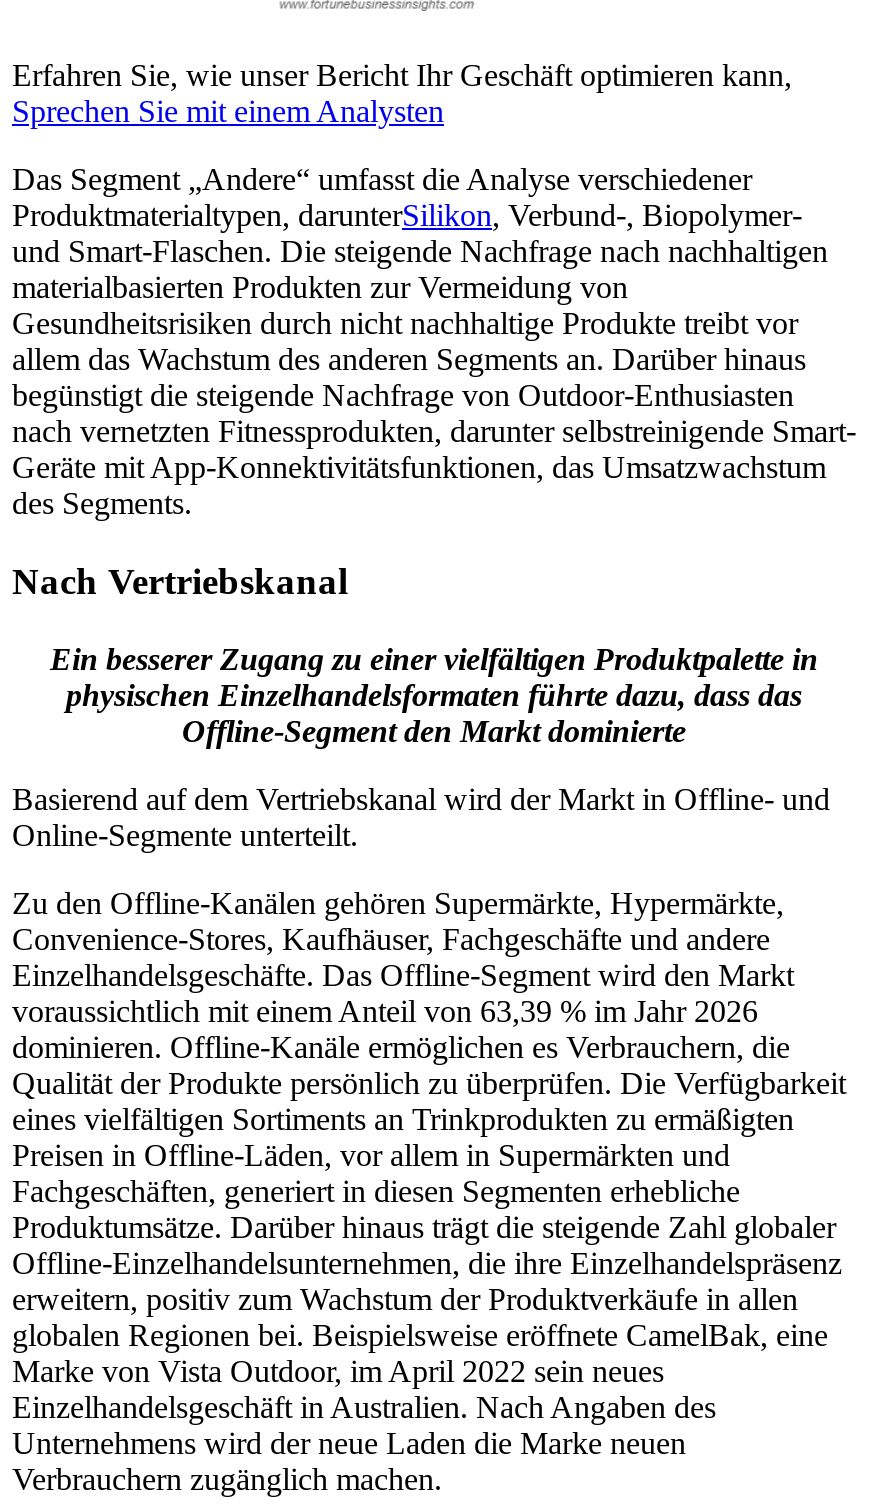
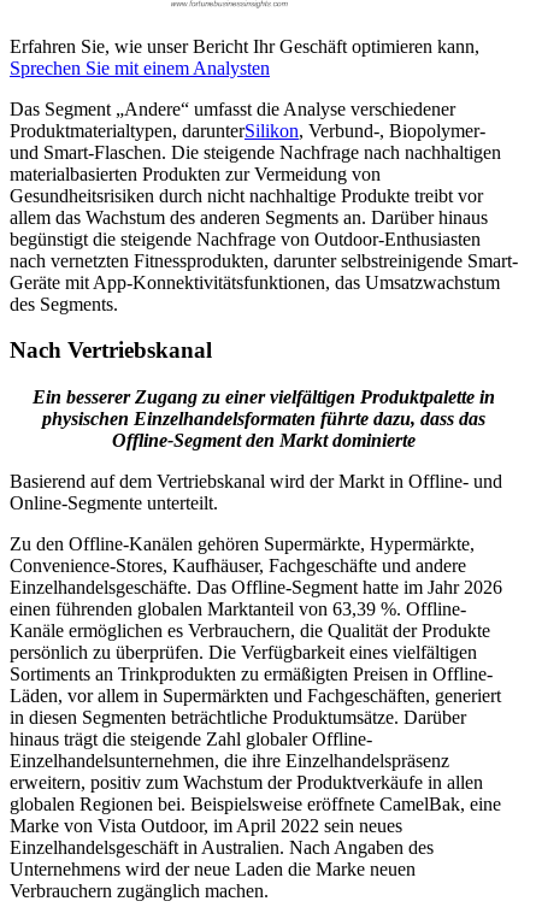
[12,958,846,1280] Einzelhandelsgeschäfte. Das Offline-Segment wird den Markt | voraussichtlich mit einem Anteil von 63,39 % im Jahr 2026 | dominieren. Offline-Kanäle ermöglichen es Verbrauchern, die | Qualität der Produkte persönlich zu überprüfen. Die Verfügbarkeit | eines vielfältigen Sortiments an Trinkprodukten zu ermäßigten | Preisen in Offline-Läden, vor allem in Supermärkten und | Fachgeschäften, generiert in diesen Segmenten erhebliche | Produktumsätze. Darüber hinaus trägt die steigende Zahl globaler | Offline-Einzelhandelsunternehmen, die ihre Einzelhandelspräsenz -> [10,577,502,771] Einzelhandelsgeschäfte. Das Offline-Segment hatte im Jahr 2026 | einen führenden globalen Marktanteil von 63,39 %. Offline- | Kanäle ermöglichen es Verbrauchern, die Qualität der Produkte | persönlich zu überprüfen. Die Verfügbarkeit eines vielfältigen | Sortiments an Trinkprodukten zu ermäßigten Preisen in Offline- | Läden, vor allem in Supermärkten und Fachgeschäften, generiert | in diesen Segmenten beträchtliche Produktumsätze. Darüber | hinaus trägt die steigende Zahl globaler Offline- | Einzelhandelsunternehmen, die ihre Einzelhandelspräsenz

